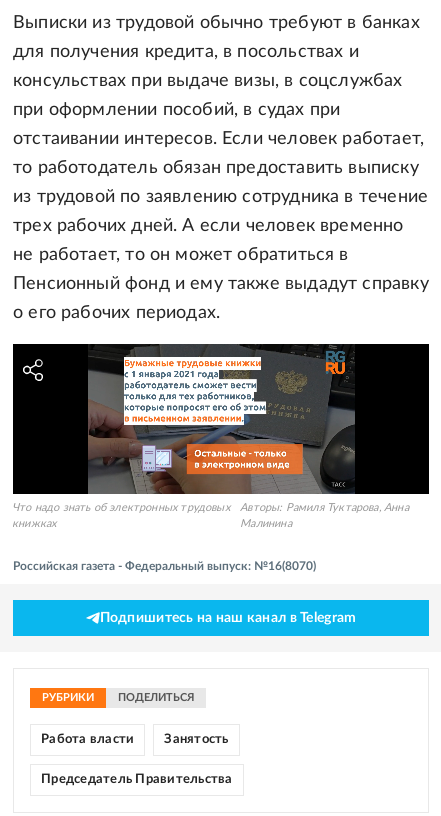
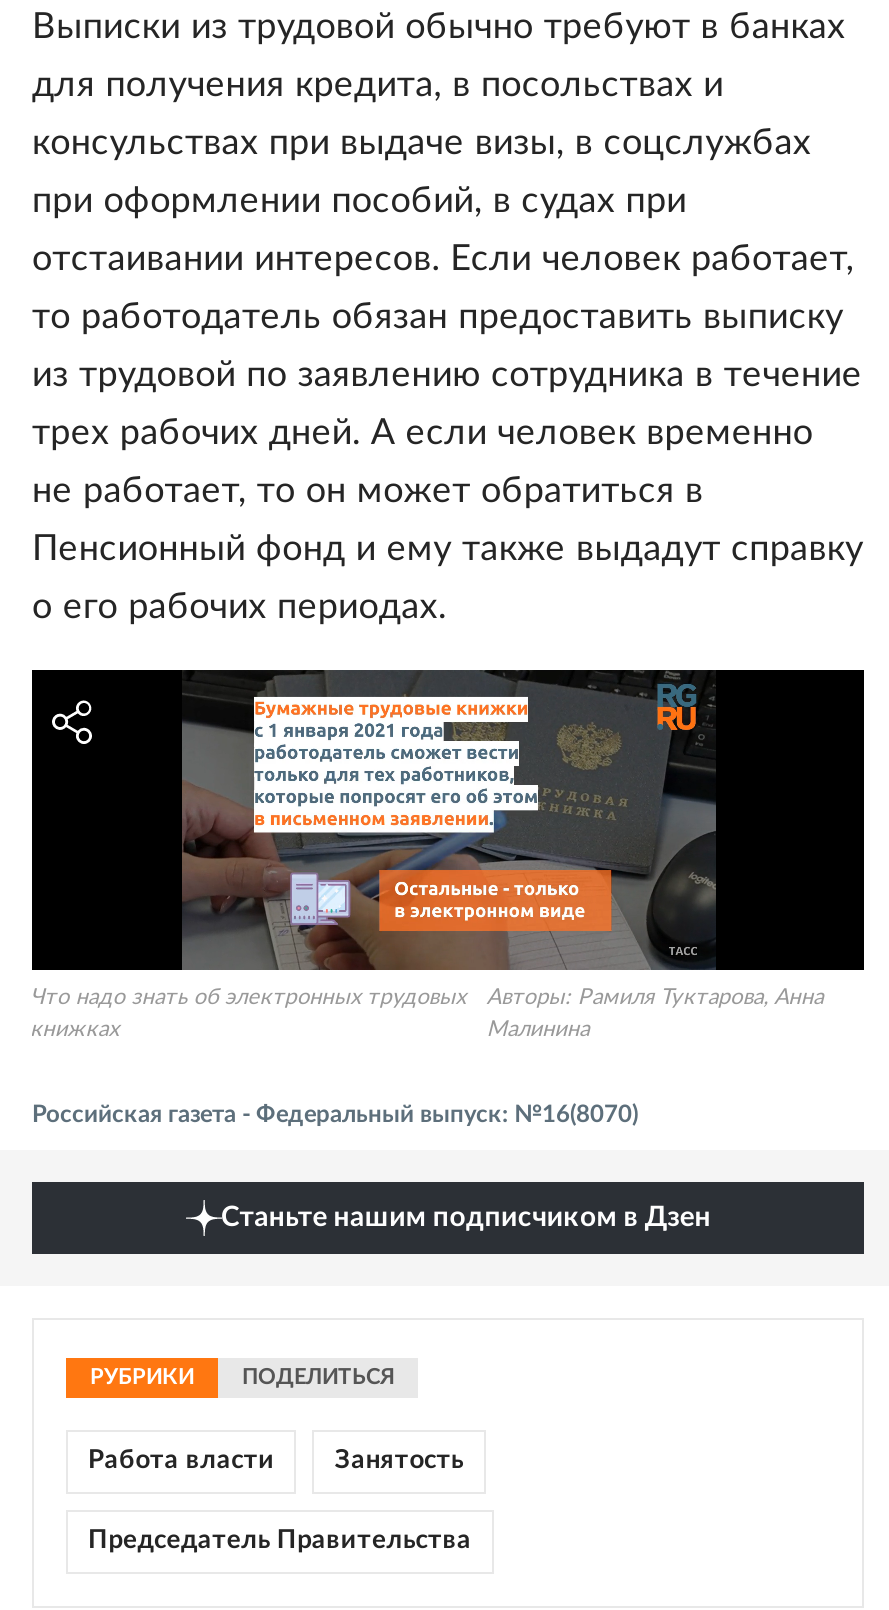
[100,611,356,625] Подпишитесь на наш канал в Telegram -> [221,1205,711,1233] Станьте нашим подписчиком в Дзен

